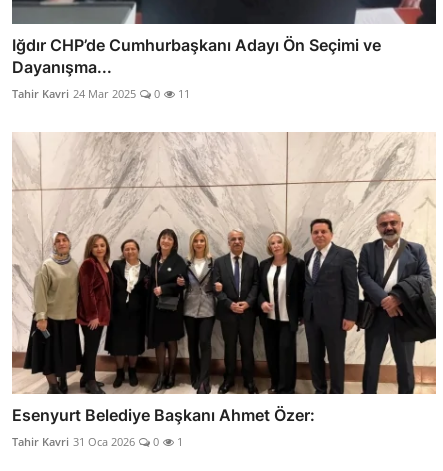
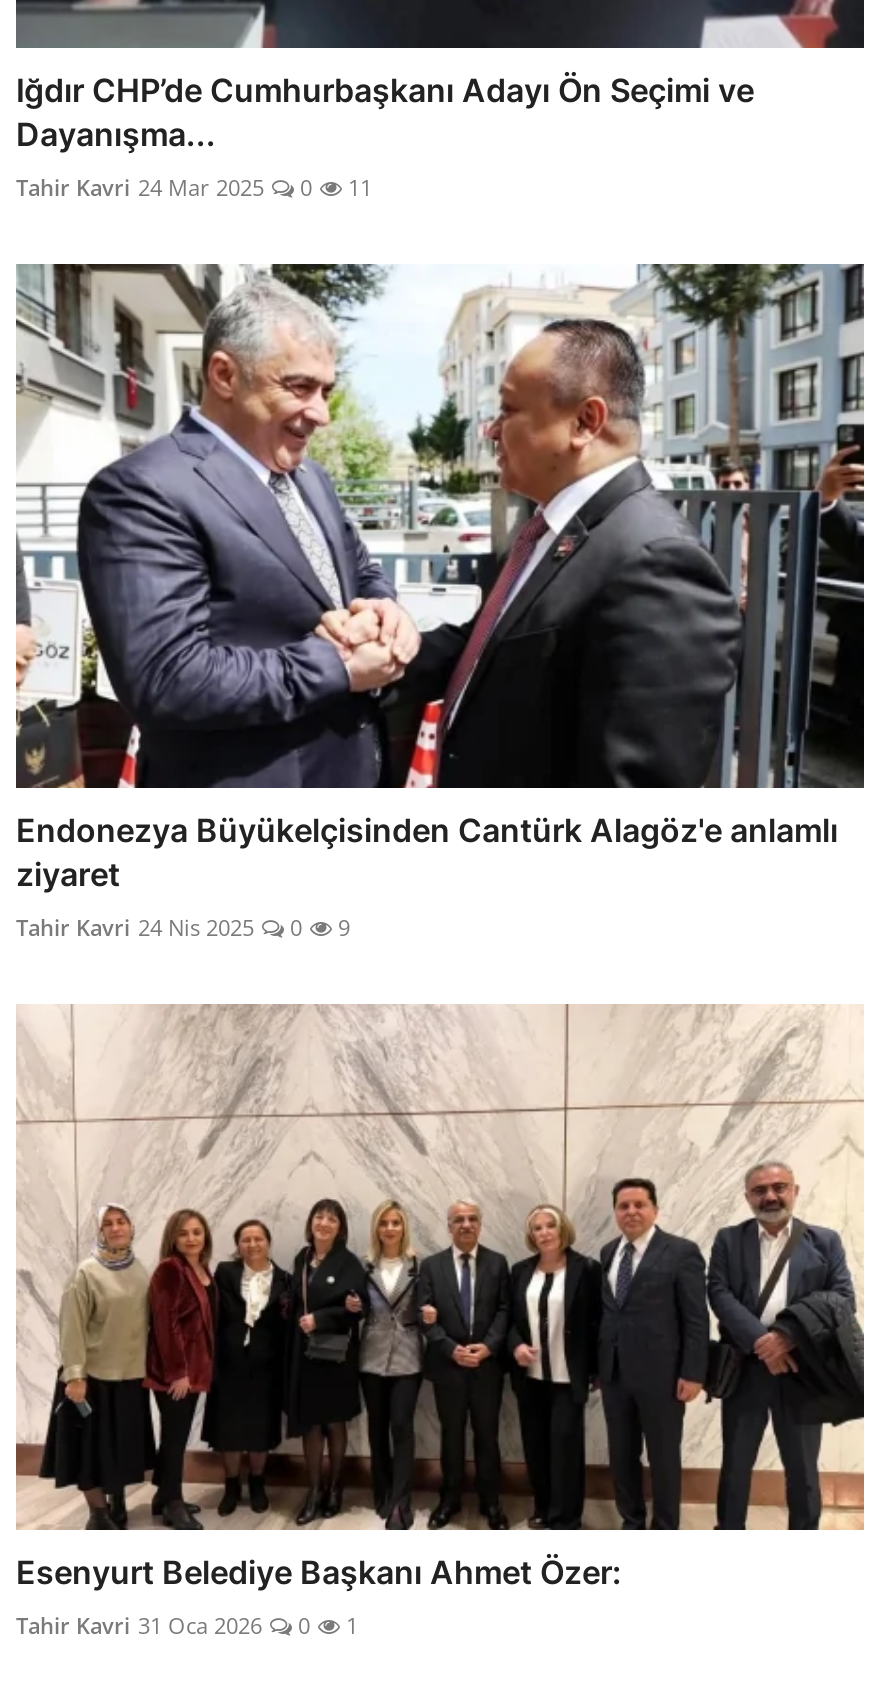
none -> [16,262,866,943] [image] | Endonezya Büyükelçisinden Cantürk Alagöz'e anlamlı | ziyaret | Tahir Kavri 24 Nis 2025 | 0 | 9

